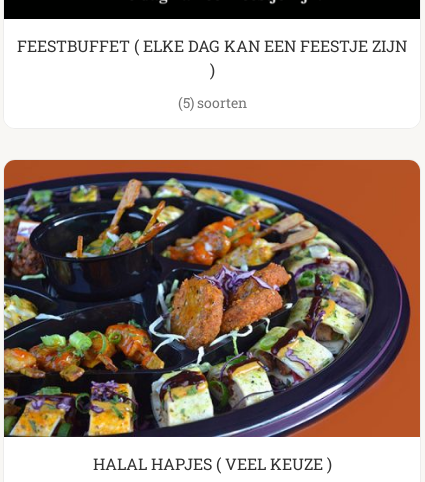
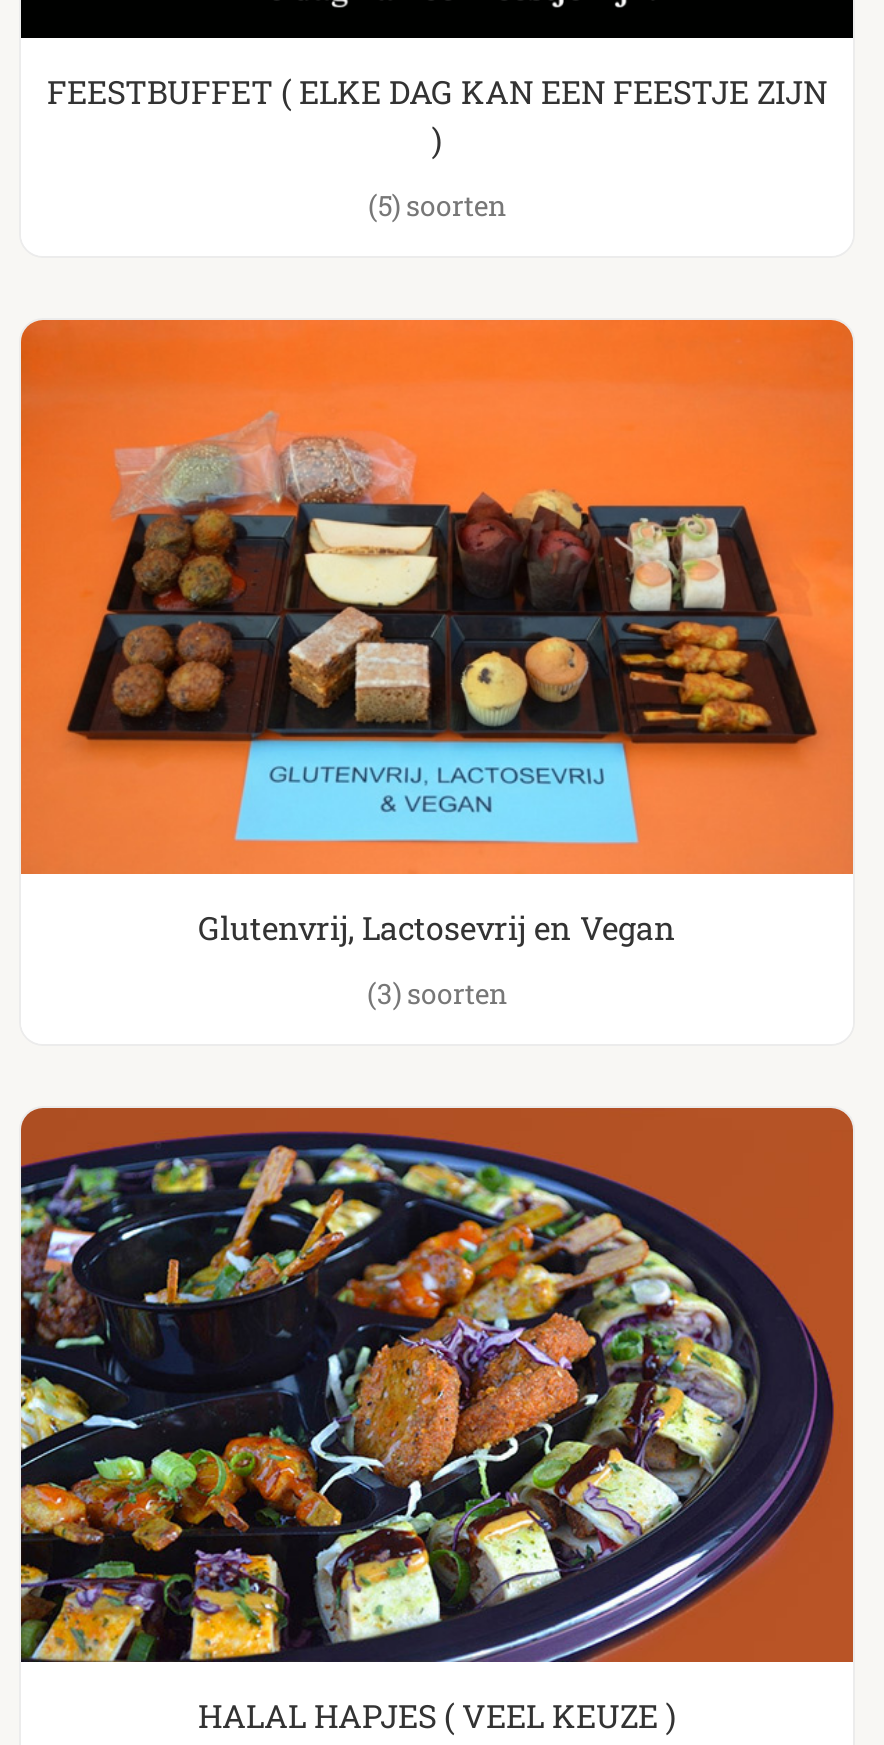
none -> [19,320,853,1012] [image] | Glutenvrij, Lactosevrij en Vegan | (3)

